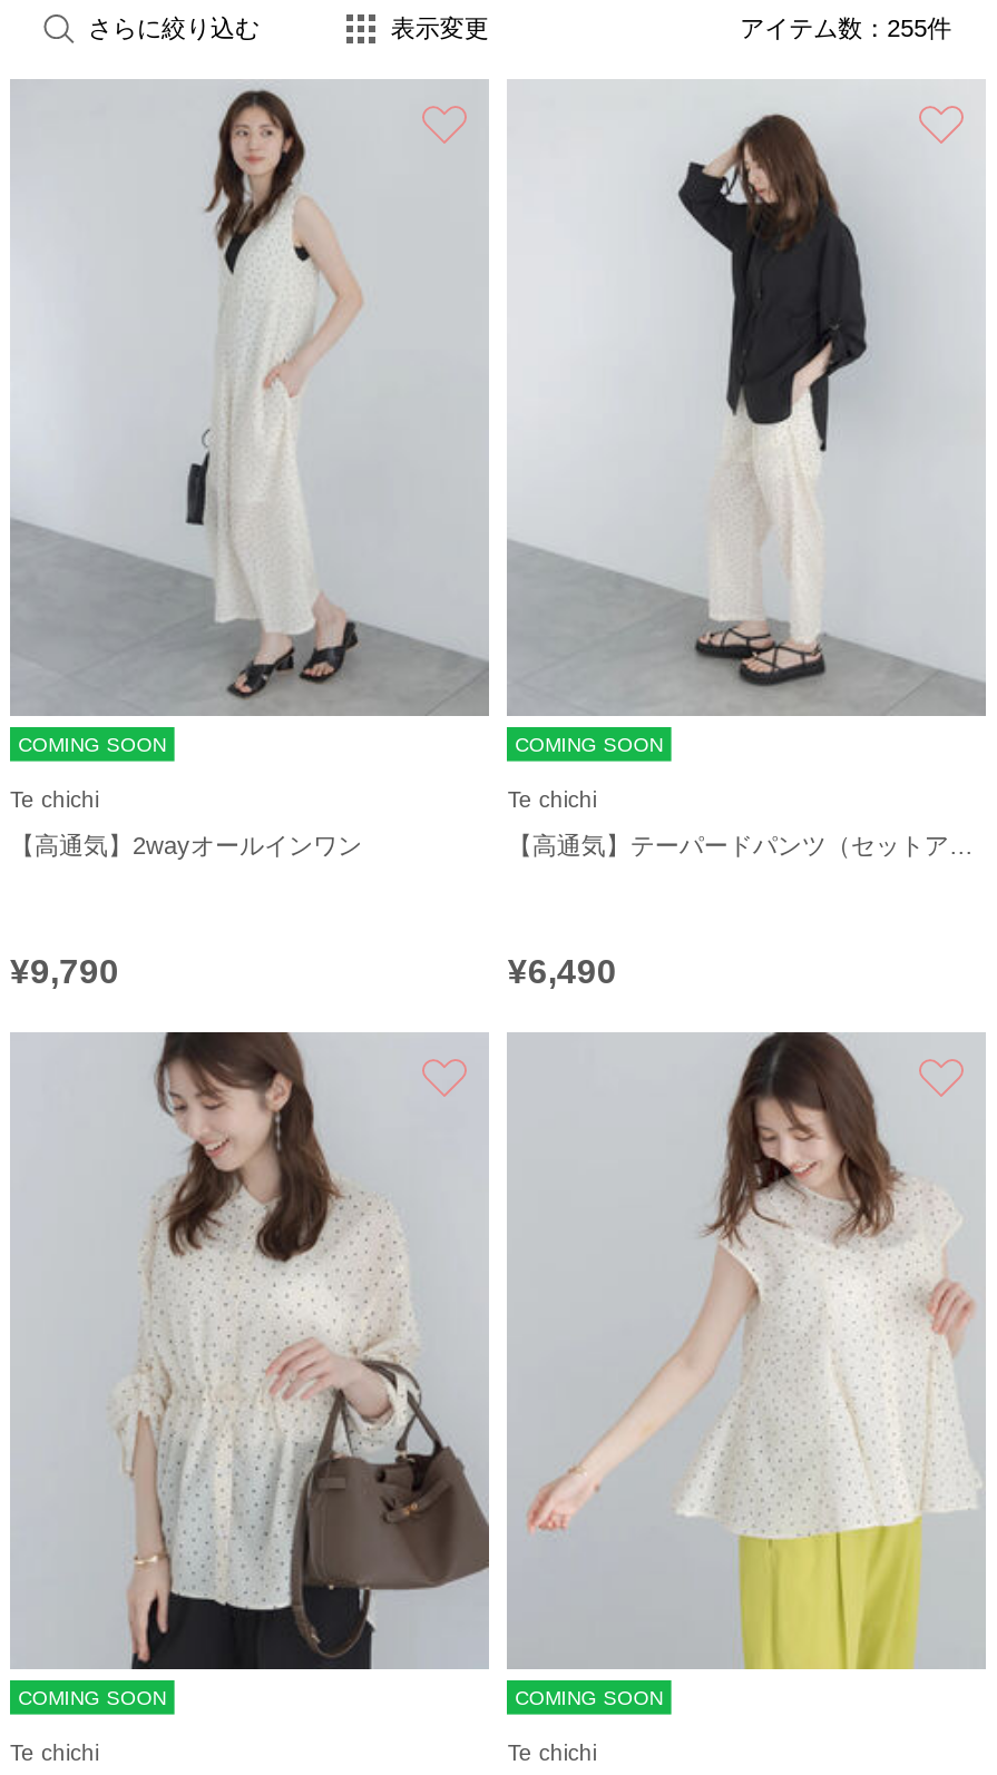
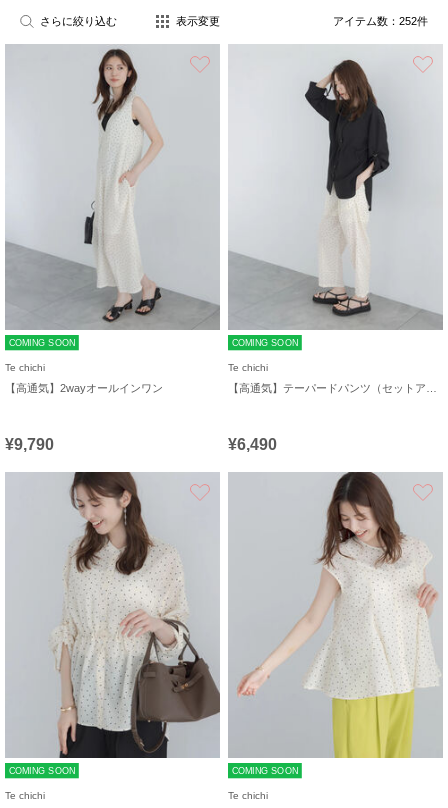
[740,14,952,41] アイテム数：255件 -> [333,15,428,27] アイテム数：252件

